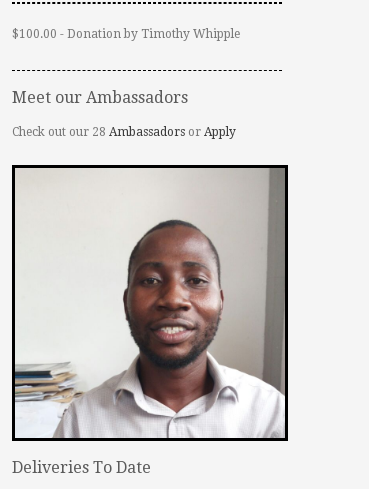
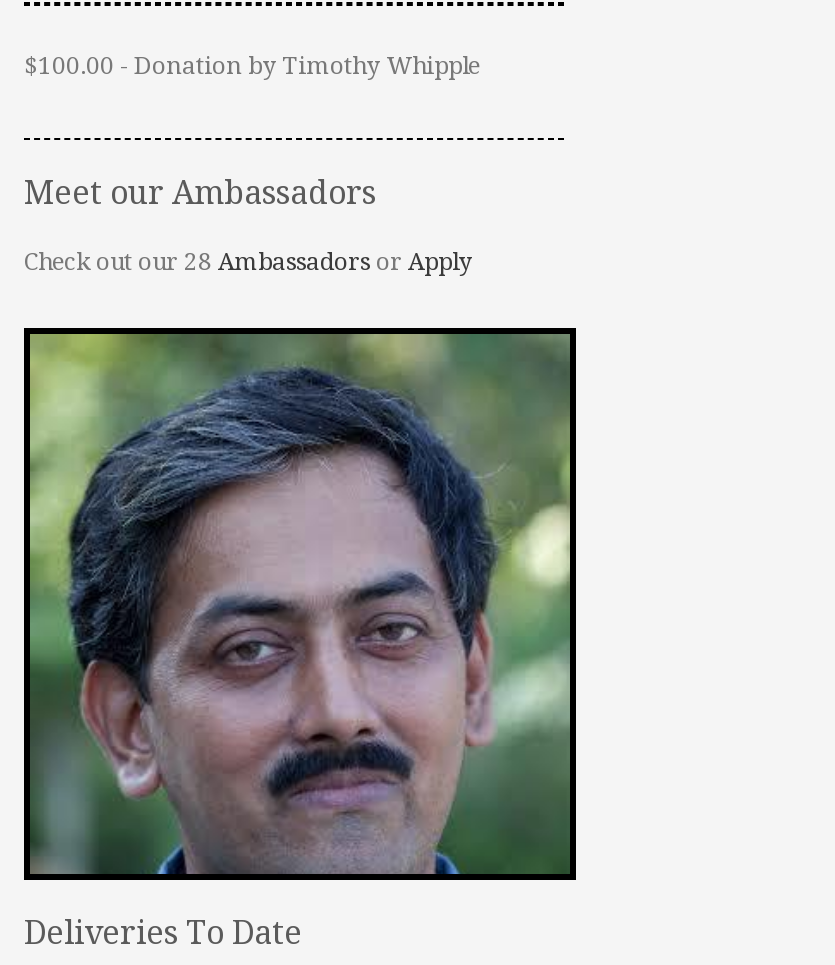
[14,167,286,439] [image] -> [28,332,570,876] [image]

